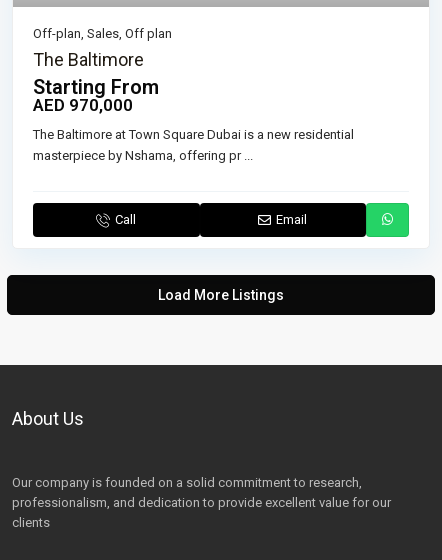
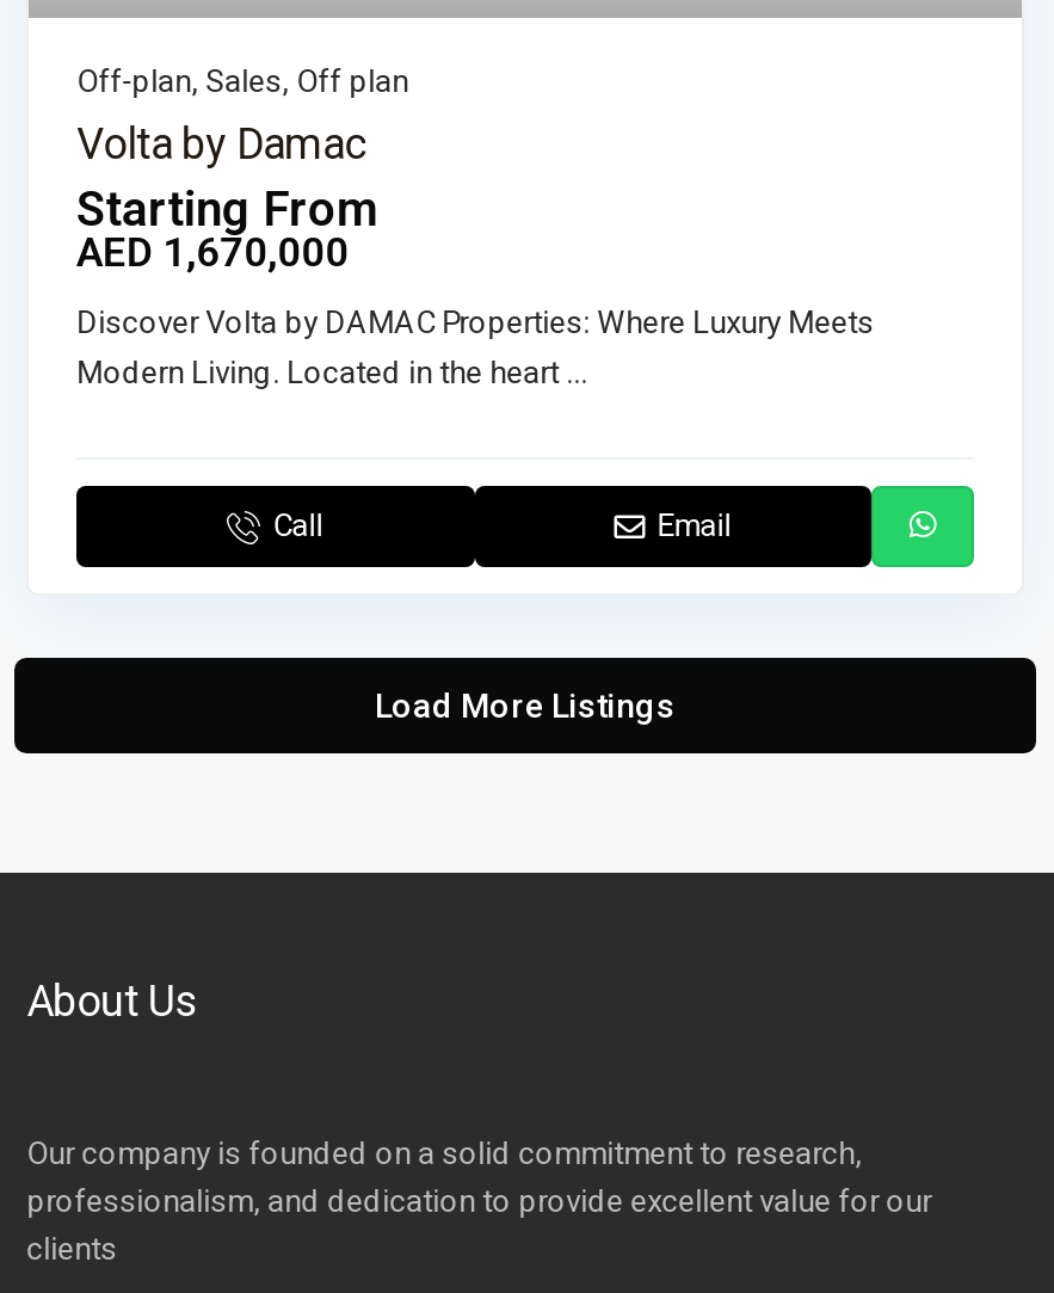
[33,49,144,70] The Baltimore -> [77,118,368,169] Volta by Damac
[33,95,133,115] AED 970,000 -> [77,228,349,276] AED 1,670,000
[33,127,354,163] The Baltimore at Town Square Dubai is a new residential | masterpiece by Nshama, offering pr... -> [77,305,874,391] Discover Volta by DAMAC Properties: Where Luxury Meets | Modern Living. Located in the heart...

